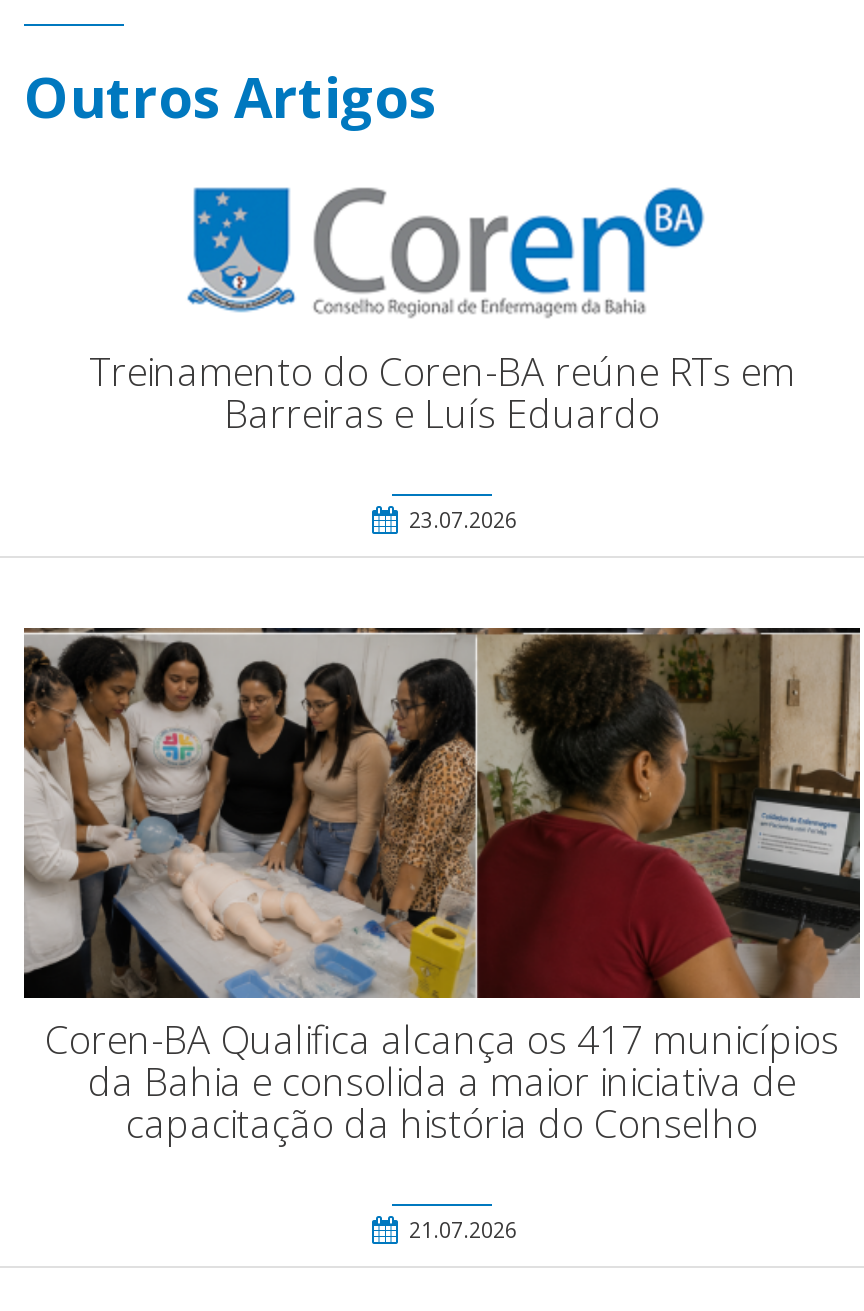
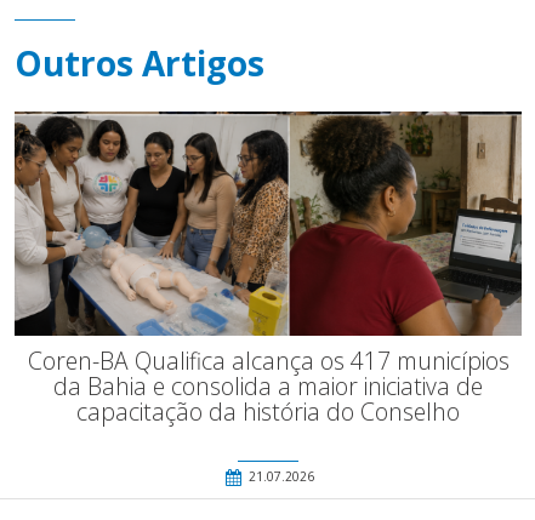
[89,186,795,534] [image] | Treinamento do Coren-BA reúne RTs em | Barreiras e Luís Eduardo | 23.07.2026 -> none
[312,186,706,318] [image] -> none

